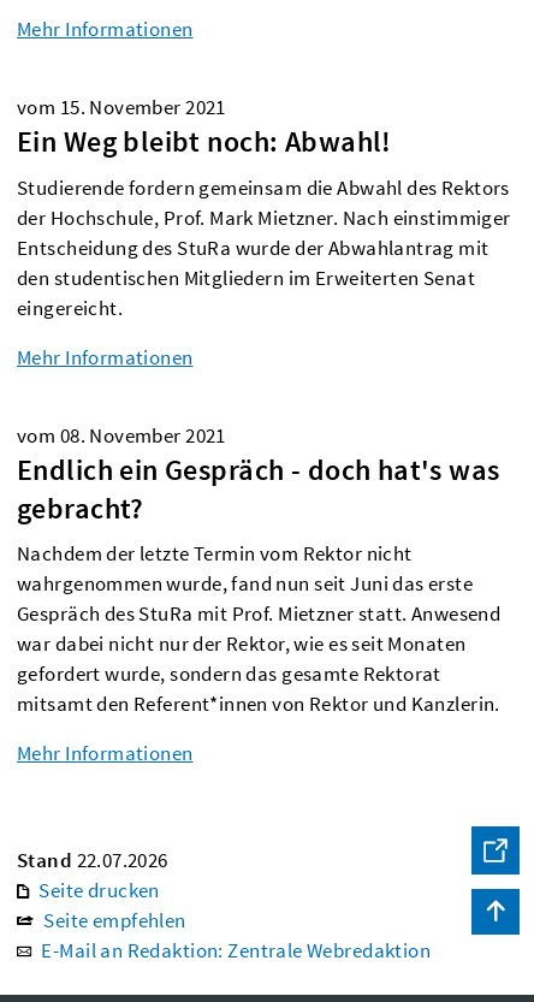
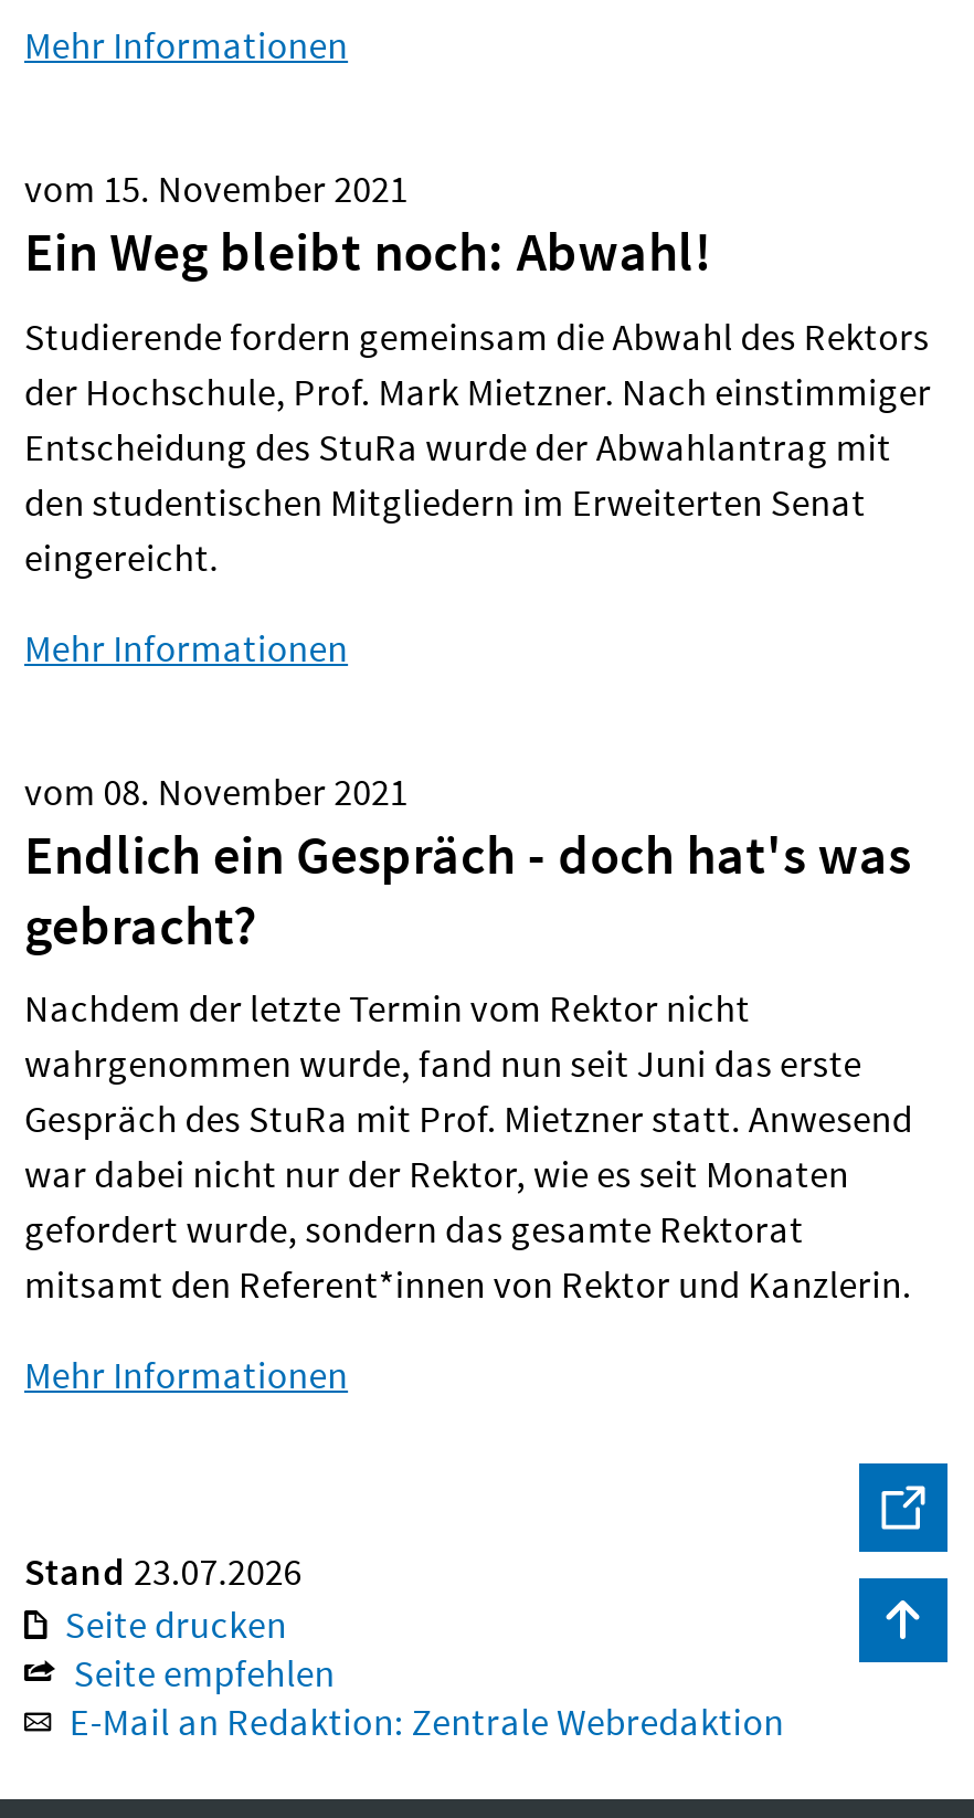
[17,847,168,874] Stand 22.07.2026 -> [24,1548,302,1597] Stand 23.07.2026

